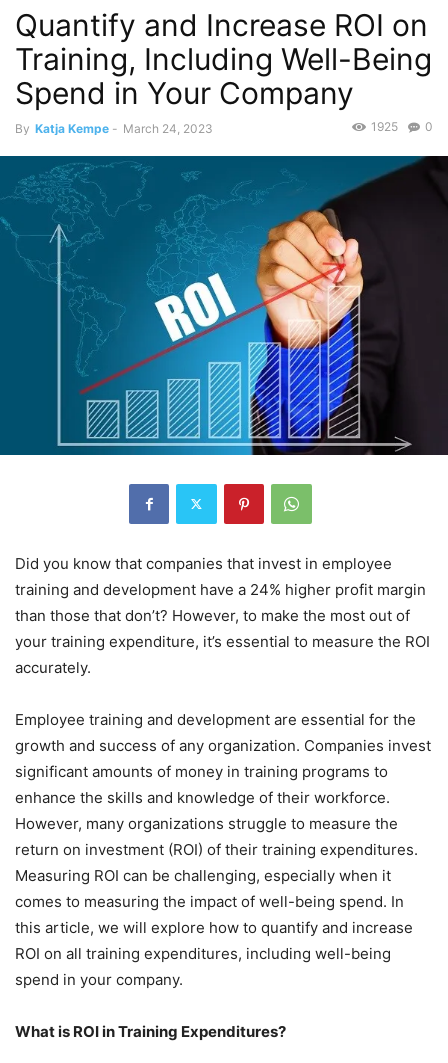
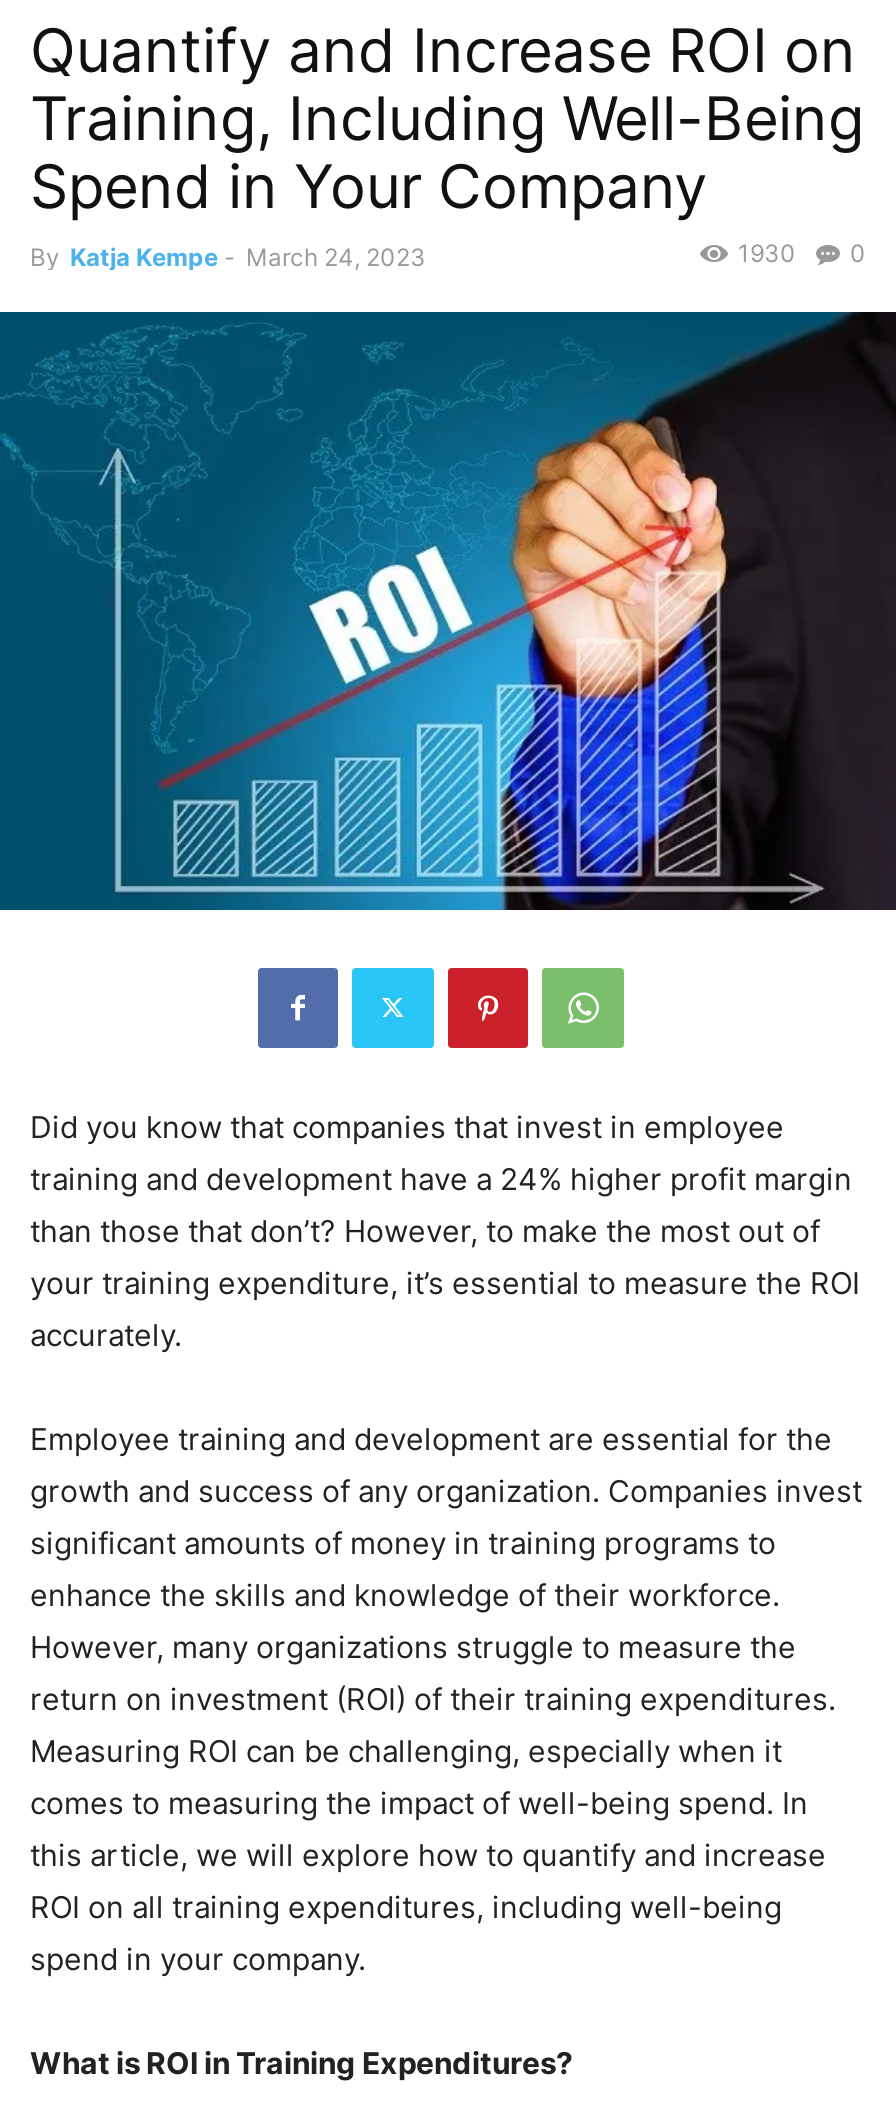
[371,119,433,134] 1925 0 -> [738,238,866,268] 1930 0

